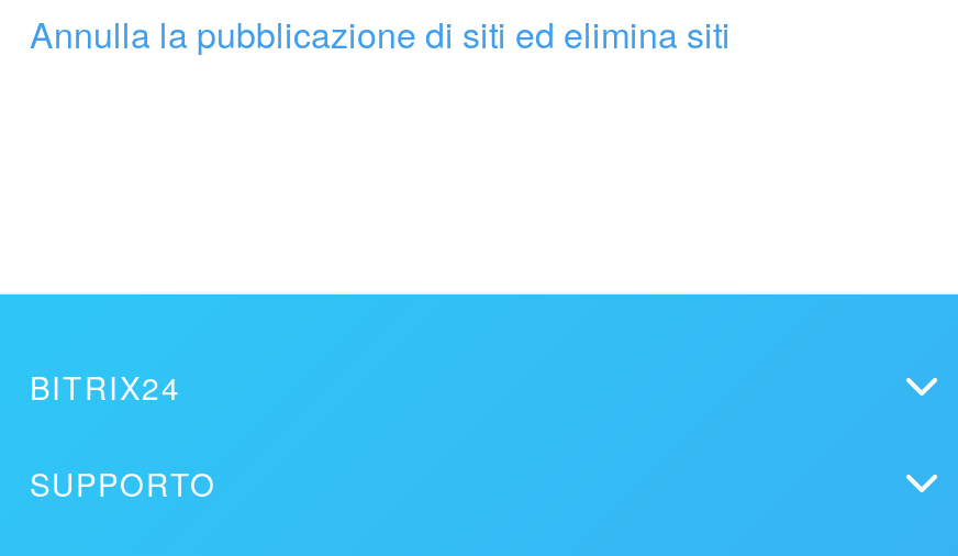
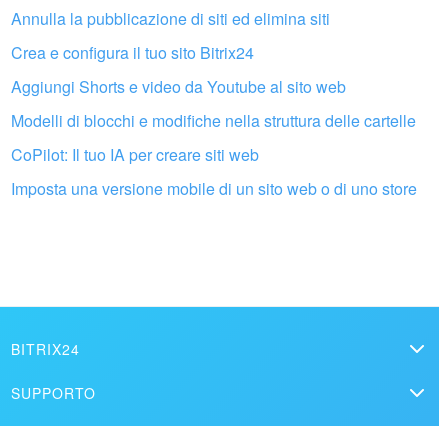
none -> [11,41,417,200] Crea e configura il tuo sito Bitrix24 | Aggiungi Shorts e video da Youtube al sito web | Modelli di blocchi e modifiche nella struttura delle cartelle | CoPilot: Il tuo IA per creare siti web | Imposta una versione mobile di un sito web o di uno store

